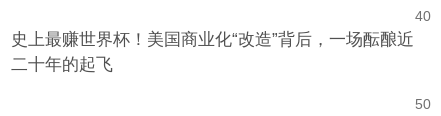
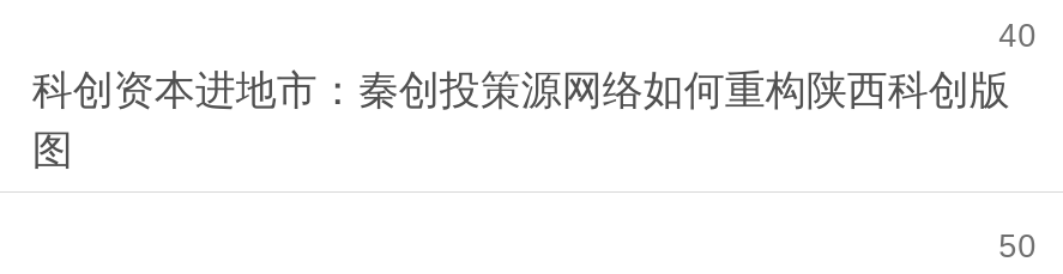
[11,30,414,74] 史上最赚世界杯！美国商业化“改造”背后，一场酝酿近 | 二十年的起飞 -> [32,67,1010,173] 科创资本进地市：秦创投策源网络如何重构陕西科创版 | 图

